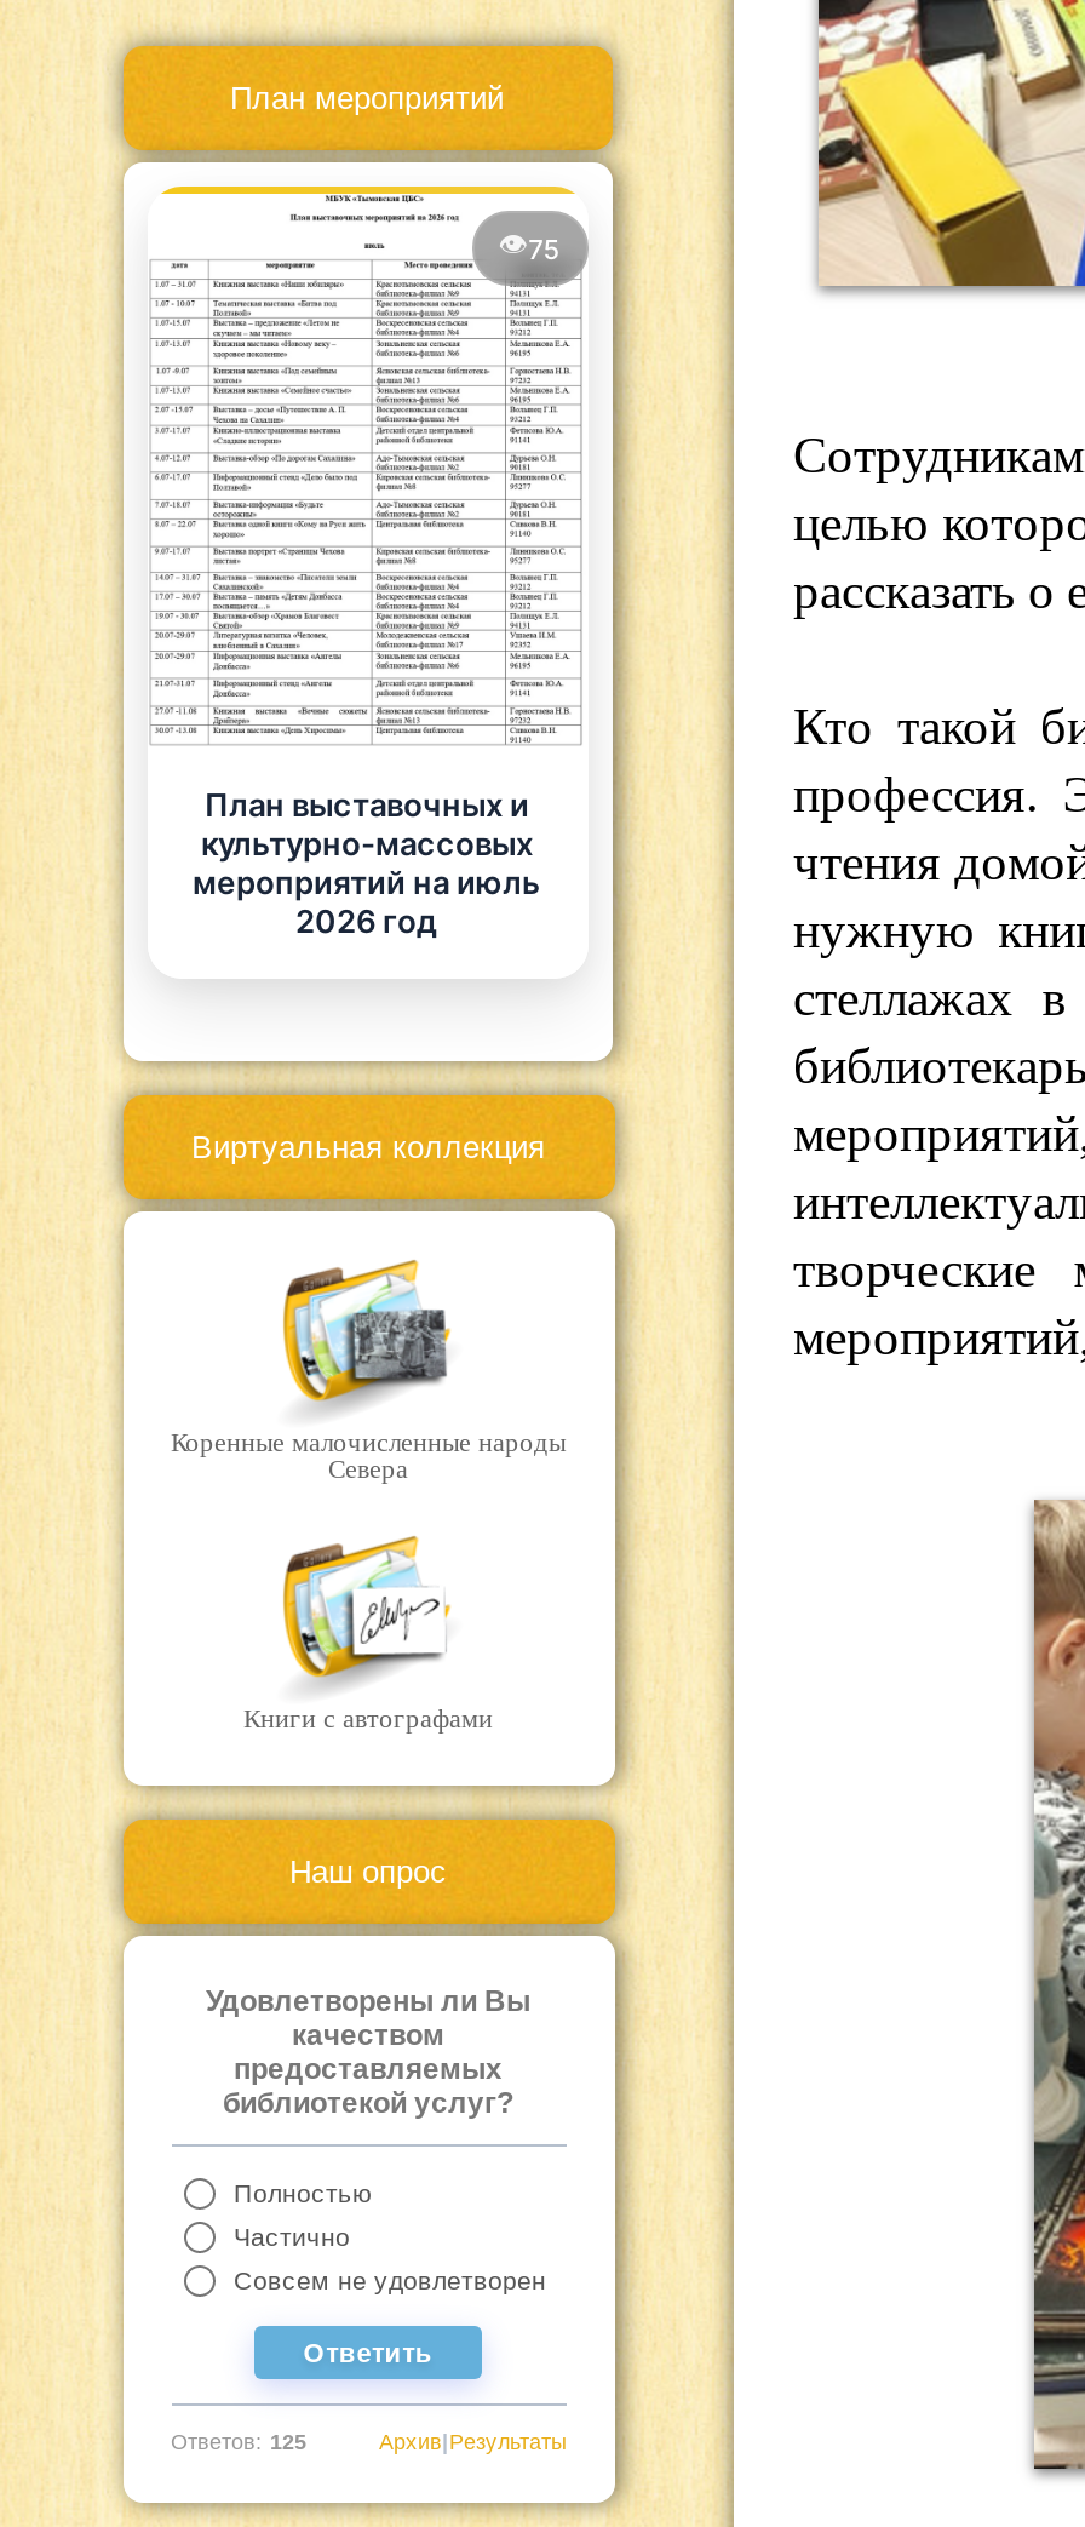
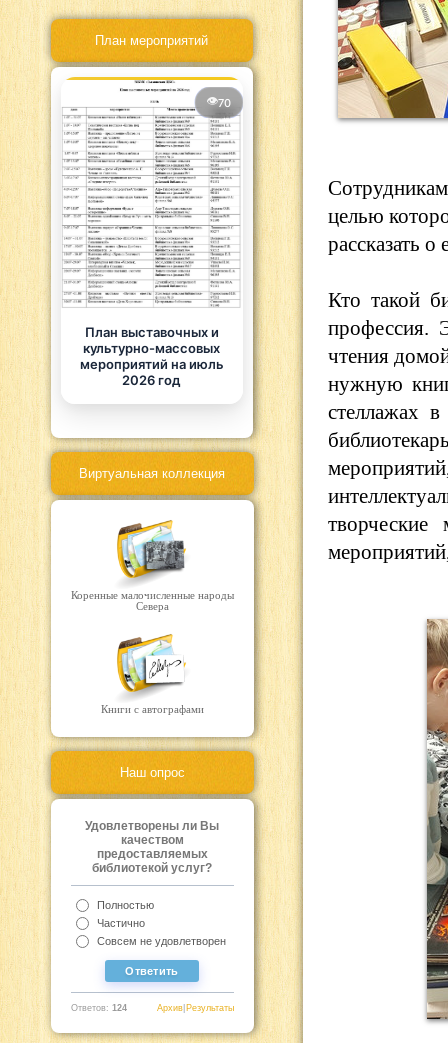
[528,231,561,265] 75 -> [218,95,231,109] 70
[171,2430,306,2454] Ответов: 125 -> [70,1003,126,1013] Ответов: 124

